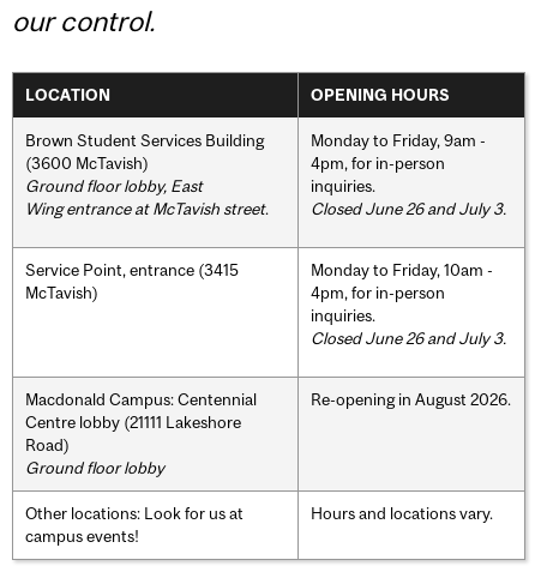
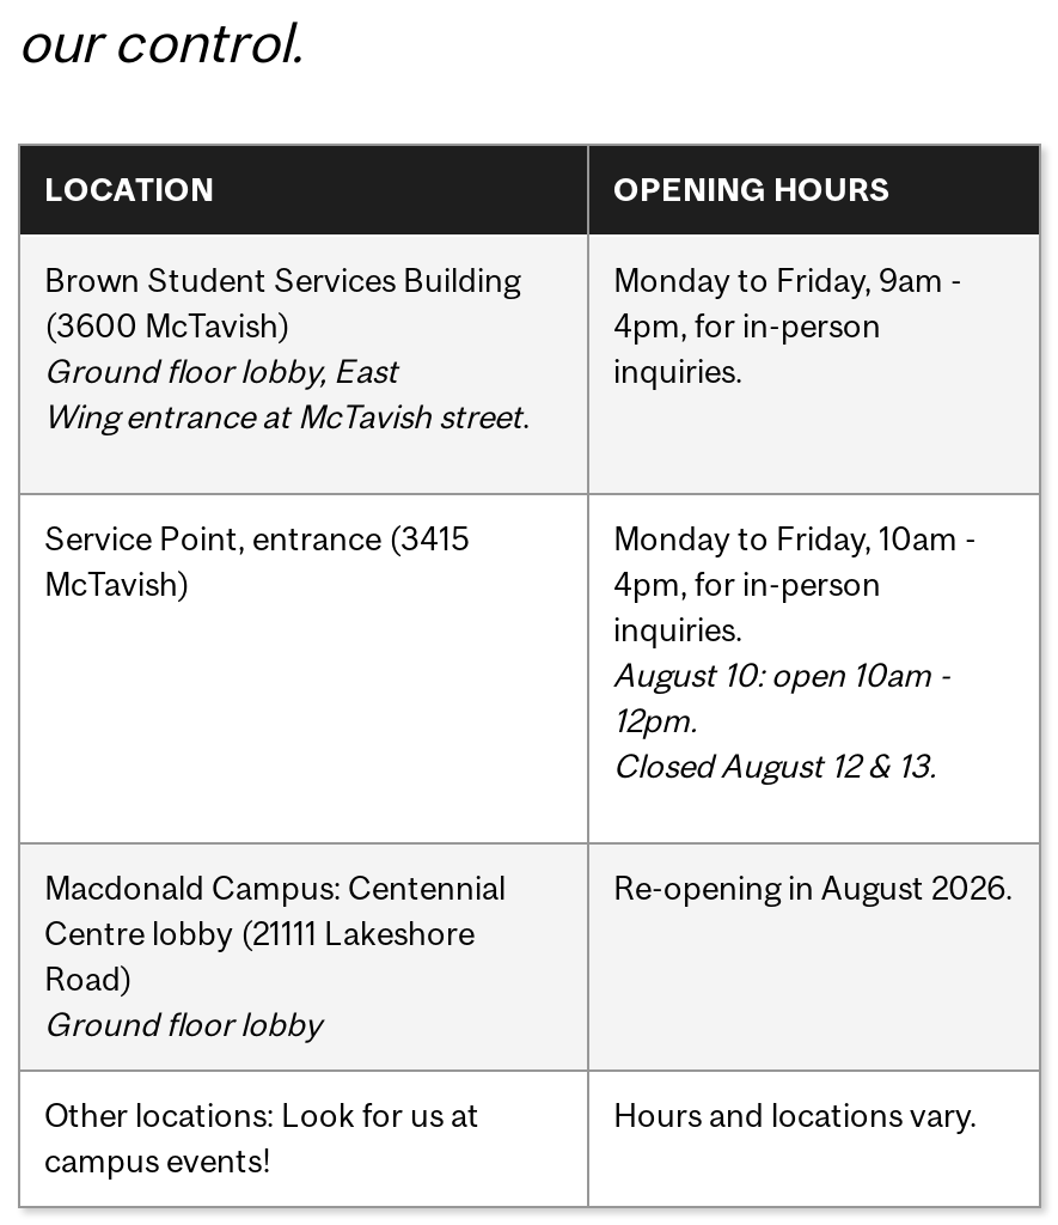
[311,199,506,218] Closed June 26 and July 3. -> none
[311,328,506,347] Closed June 26 and July 3. -> [613,655,950,784] August 10: open 10am - | 12pm. | Closed August 12 & 13.

